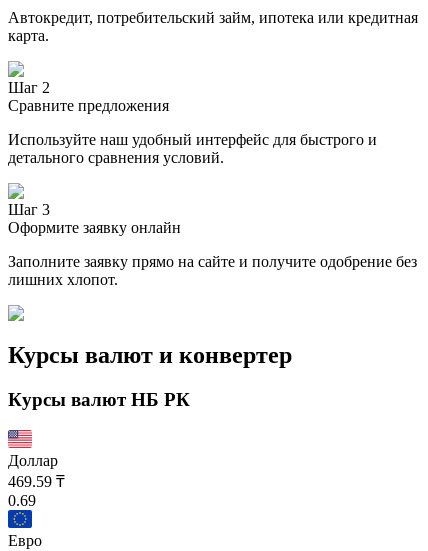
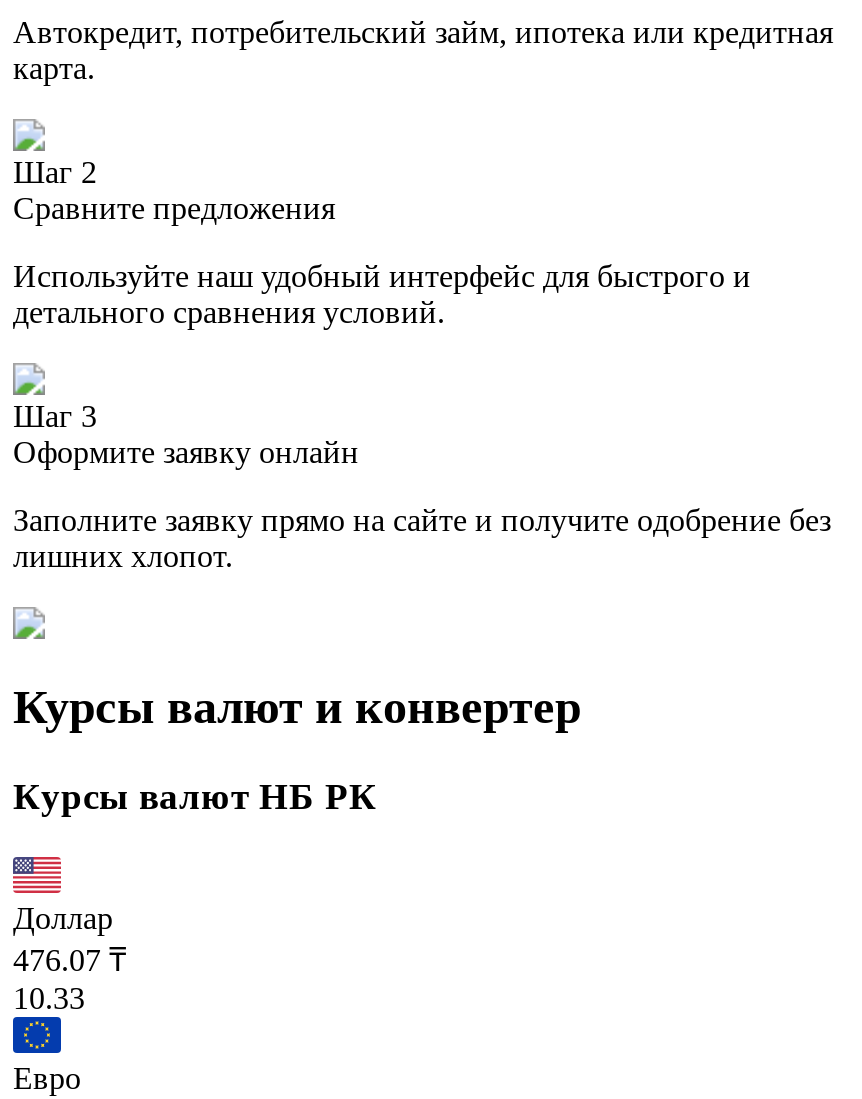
[8,473,65,490] 469.59 ₸ -> [13,943,127,977] 476.07 ₸
[8,492,36,509] 0.69 -> [13,981,85,1015] 10.33

